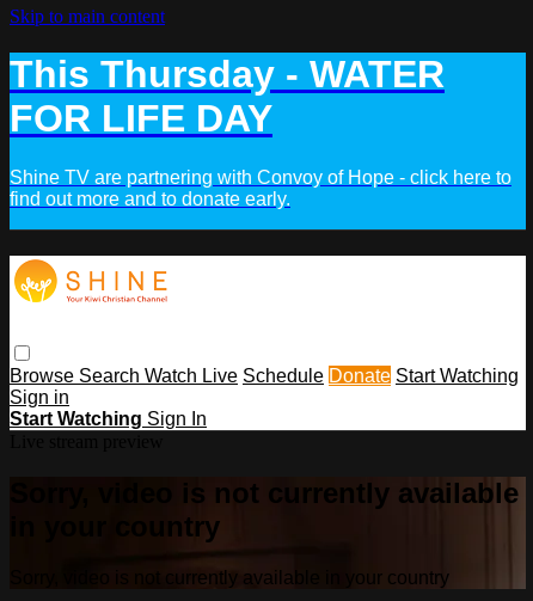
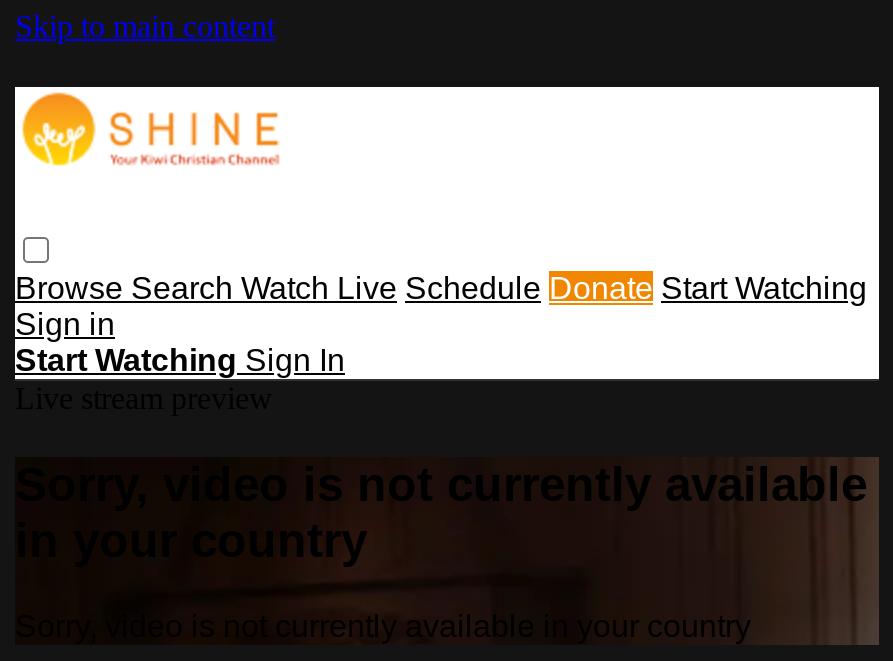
[10,53,511,209] This Thursday - WATER | FOR LIFE DAY | Shine TV are partnering with Convoy of Hope - click here to | find out more and to donate early. -> none

